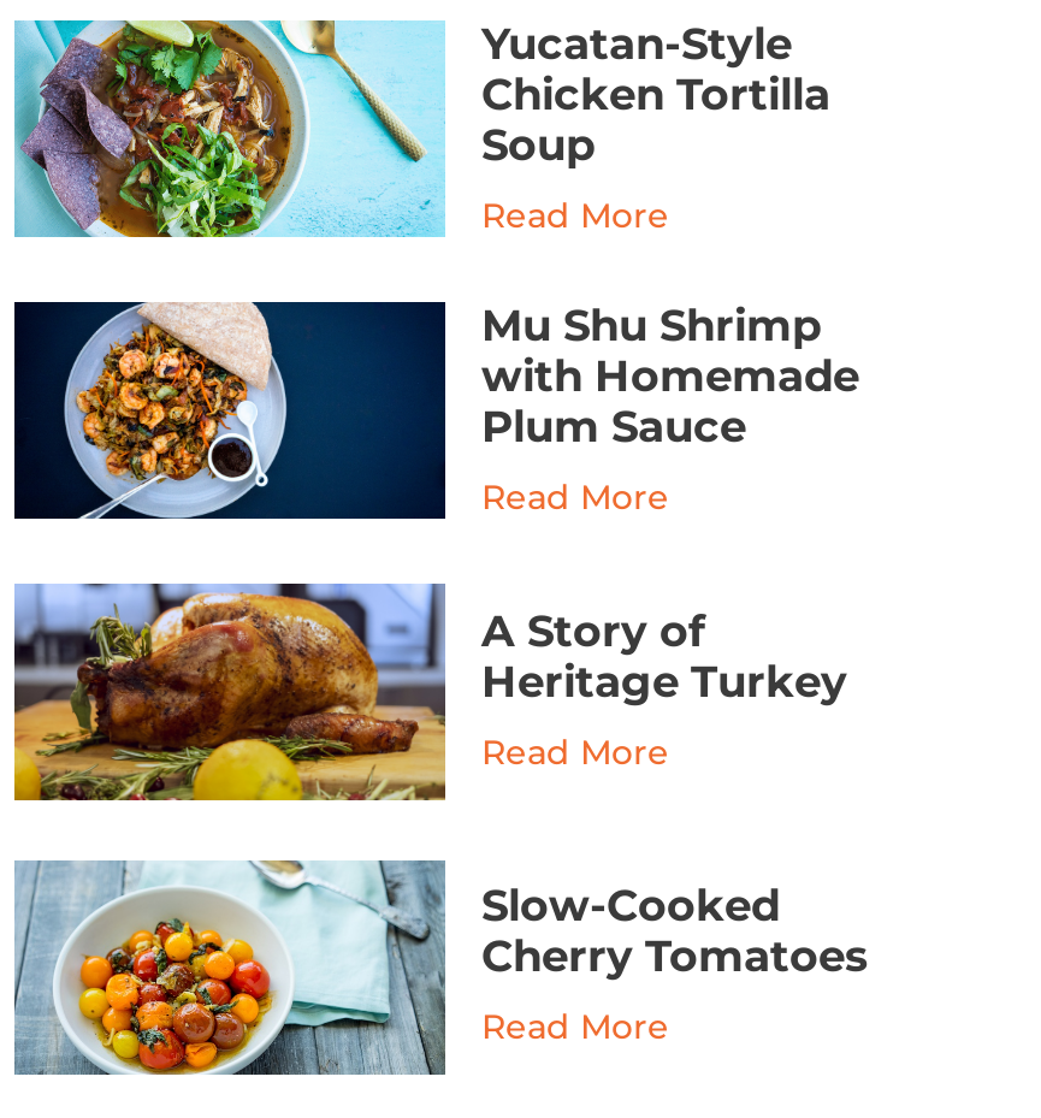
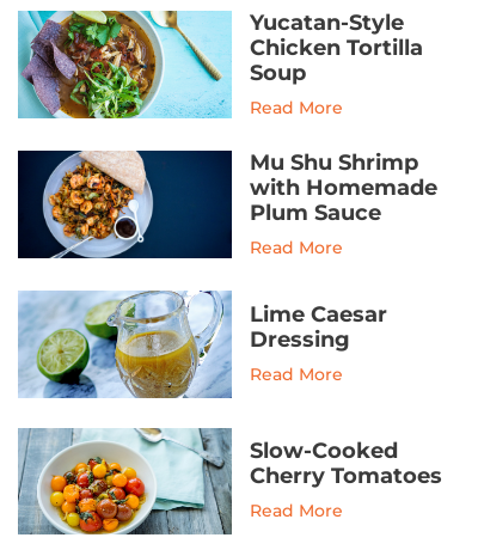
[12,581,847,803] [image] | A Story of | Heritage Turkey -> [18,291,387,399] [image] | Lime Caesar | Dressing

